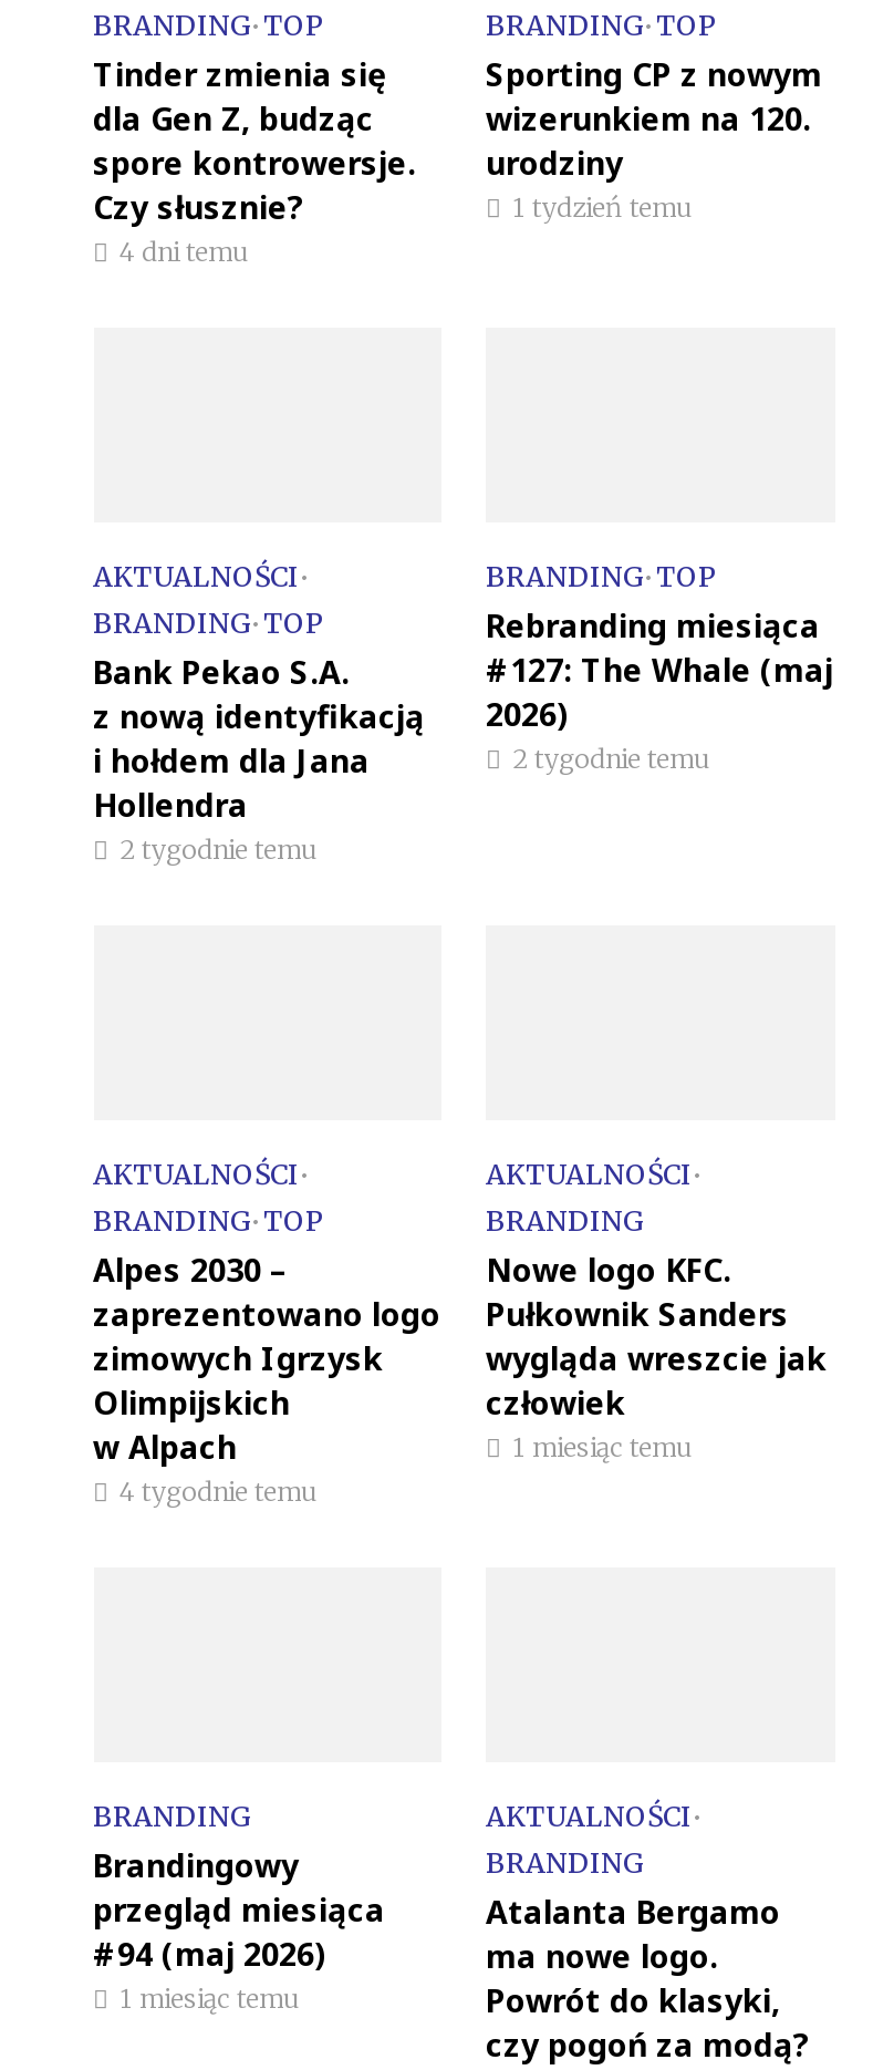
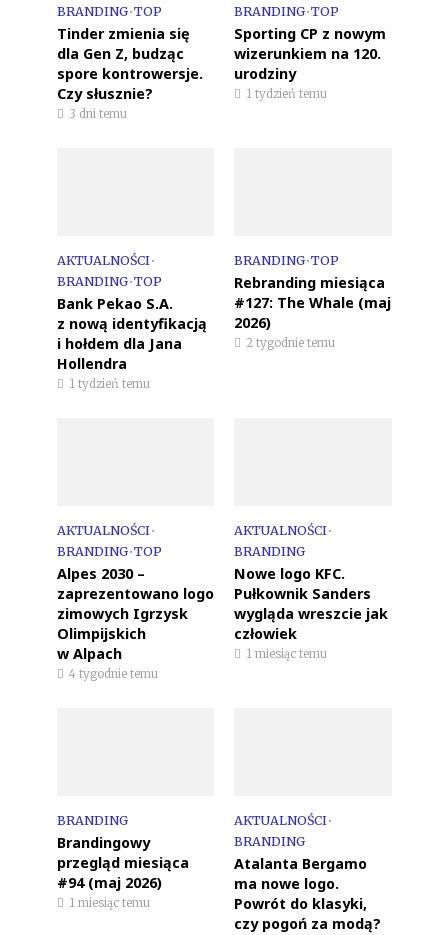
[119,237,248,268] 4 dni temu -> [68,107,126,121] 3 dni temu
[119,835,316,866] 2 tygodnie temu -> [68,377,149,391] 1 tydzień temu

